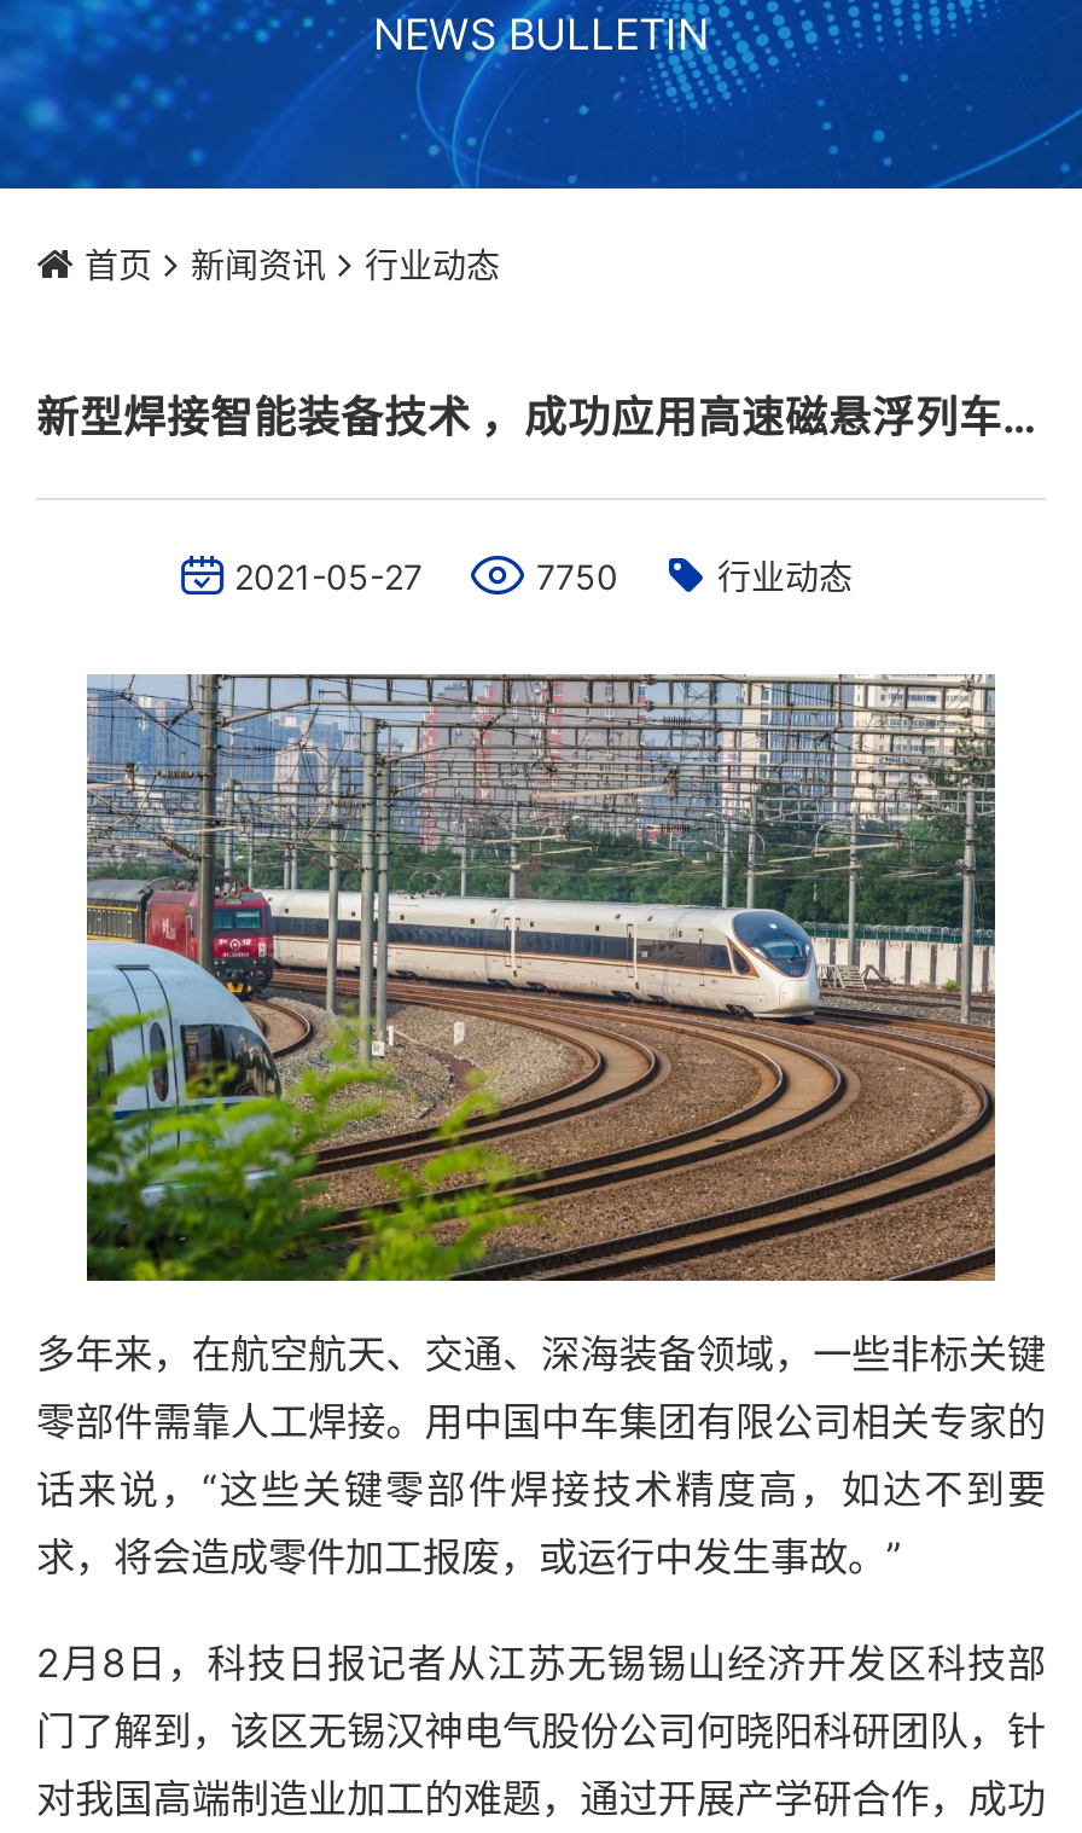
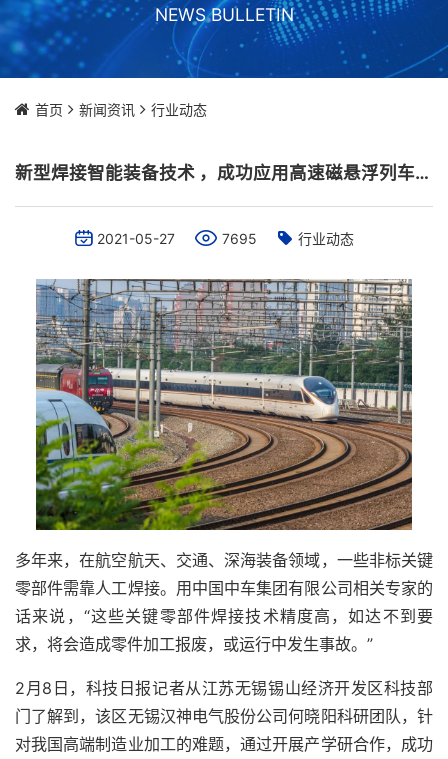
[536,557,618,598] 7750 -> [221,230,256,247] 7695

